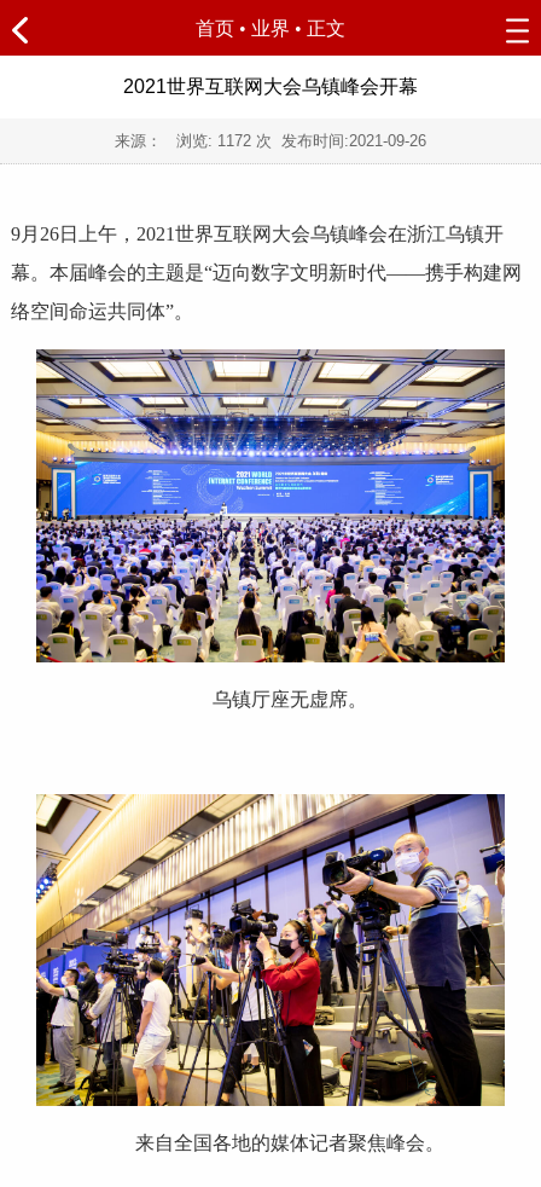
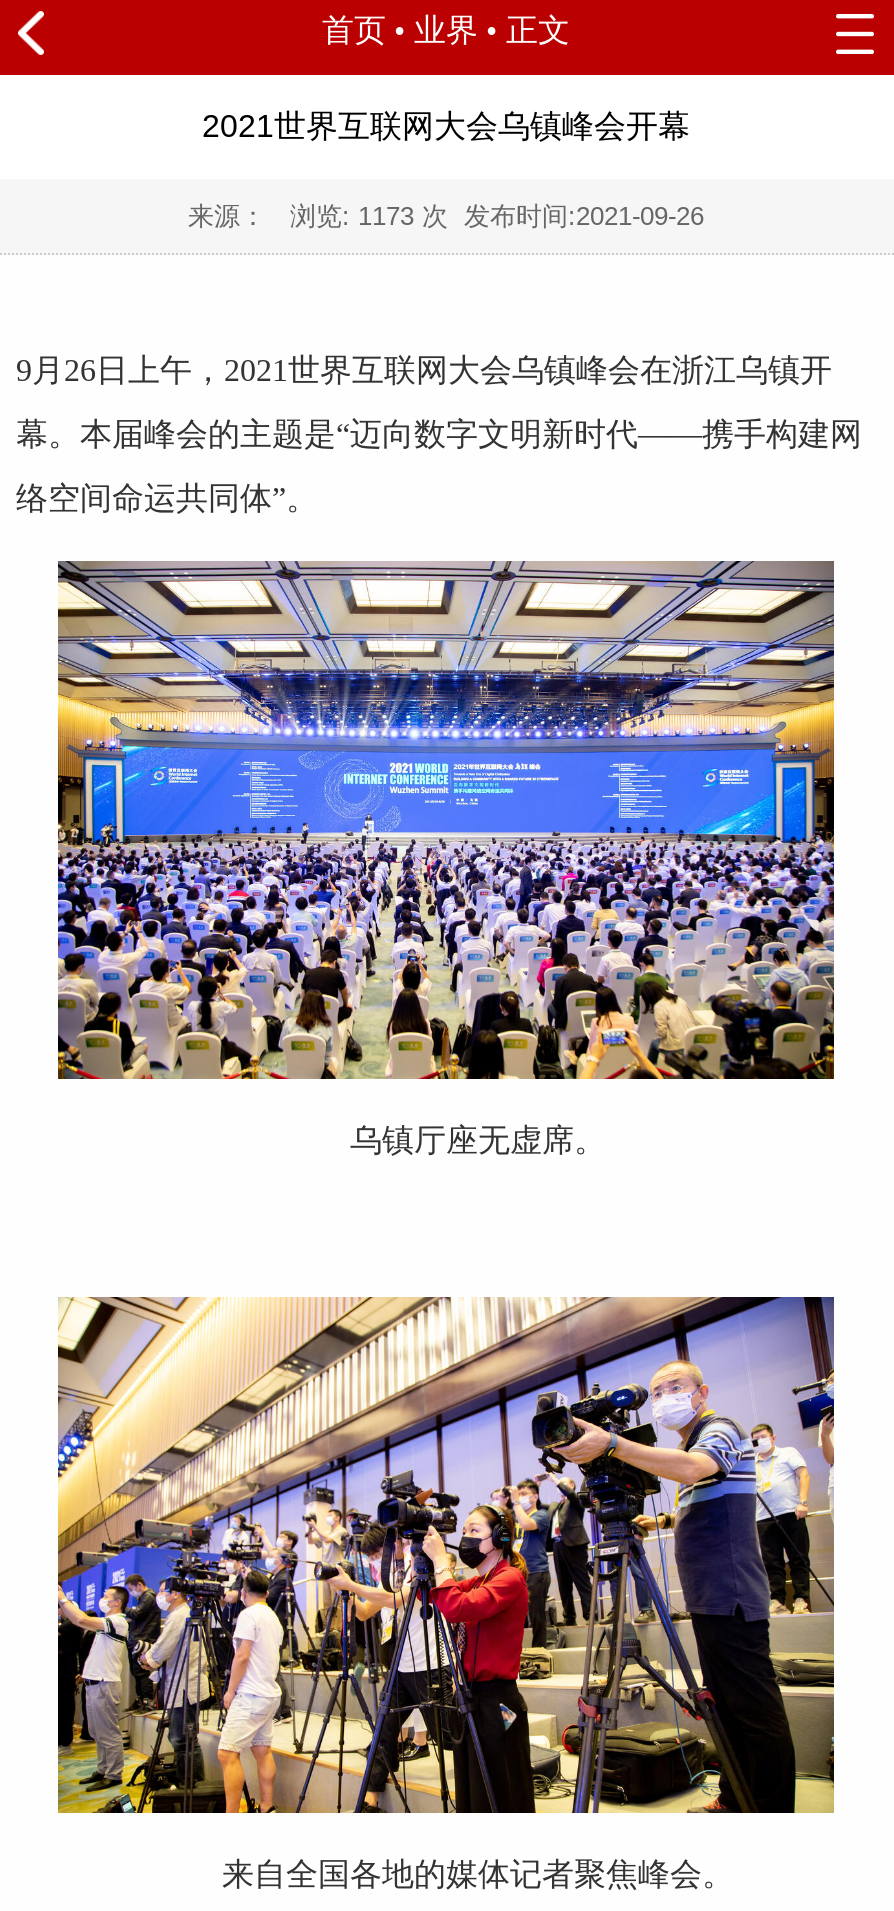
[115,131,426,149] 来源： 浏览: 1172 次 发布时间:2021-09-26 -> [188,200,704,230] 来源： 浏览: 1173 次 发布时间:2021-09-26

